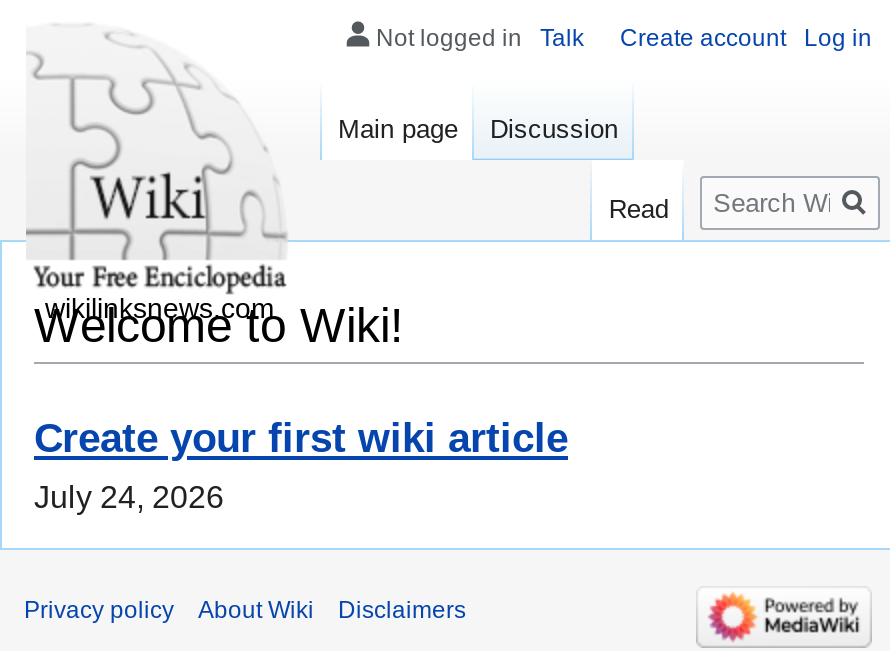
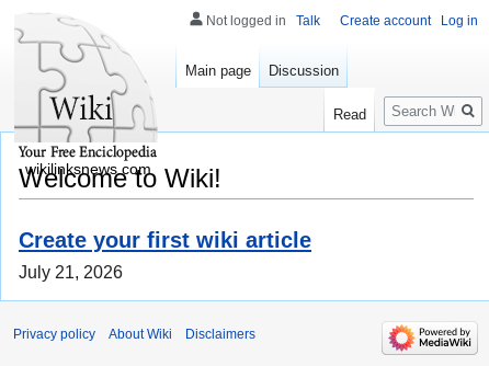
[34,481,224,515] July 24, 2026 -> [19,263,123,282] July 21, 2026

